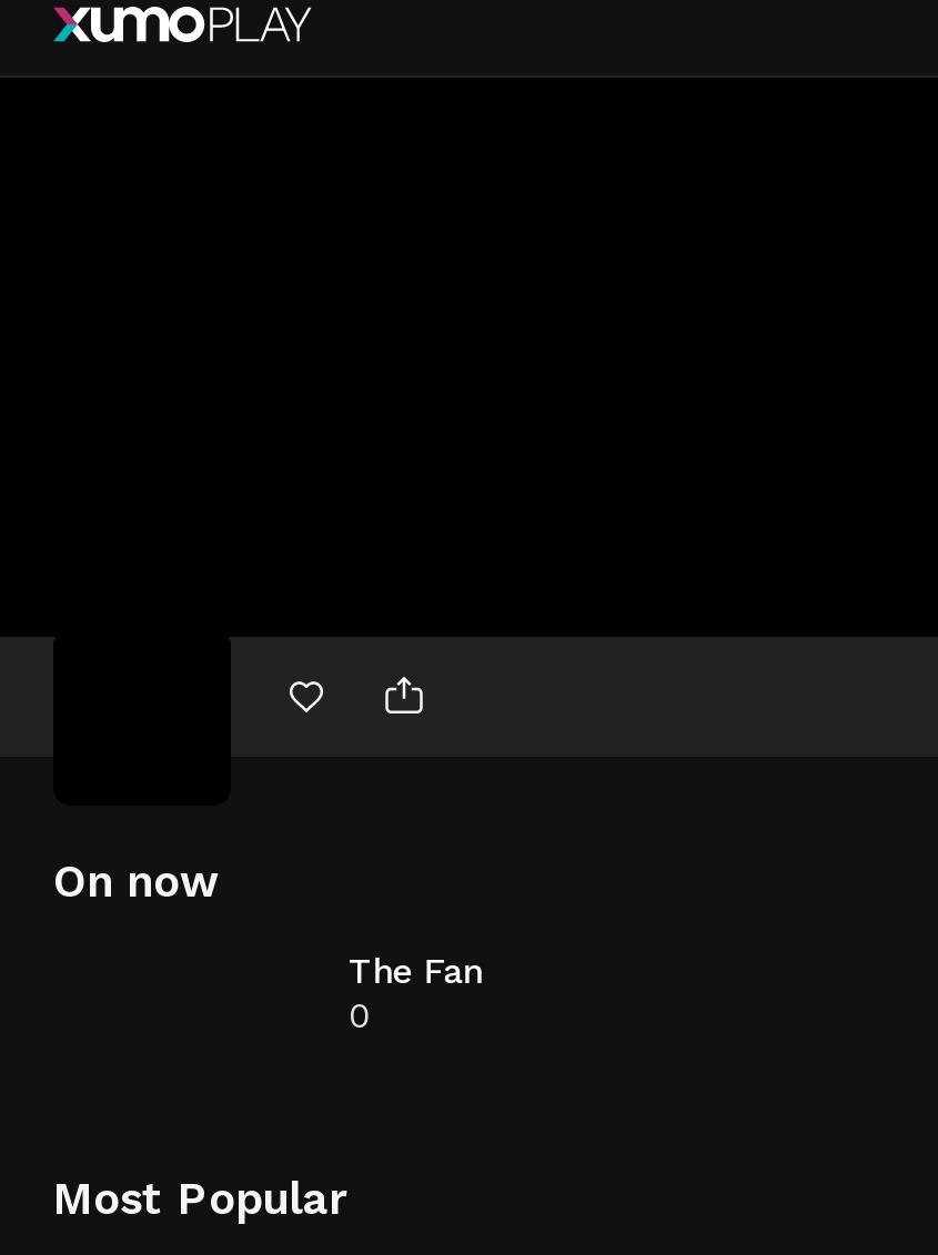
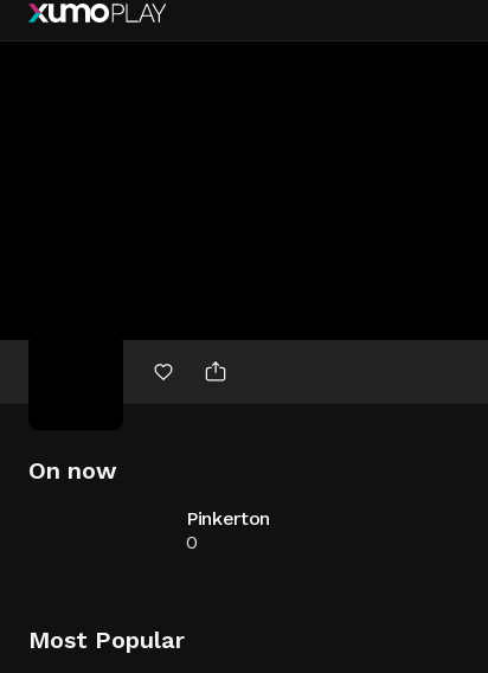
[349,950,481,992] The Fan -> [186,507,270,530] Pinkerton

